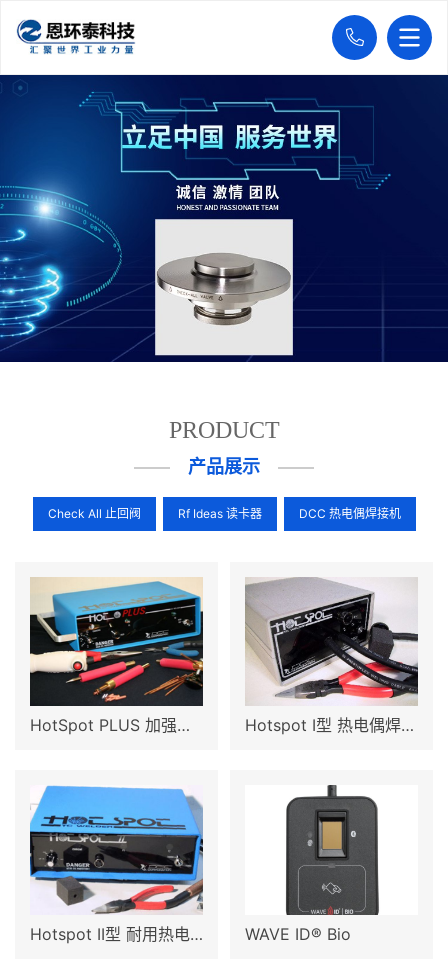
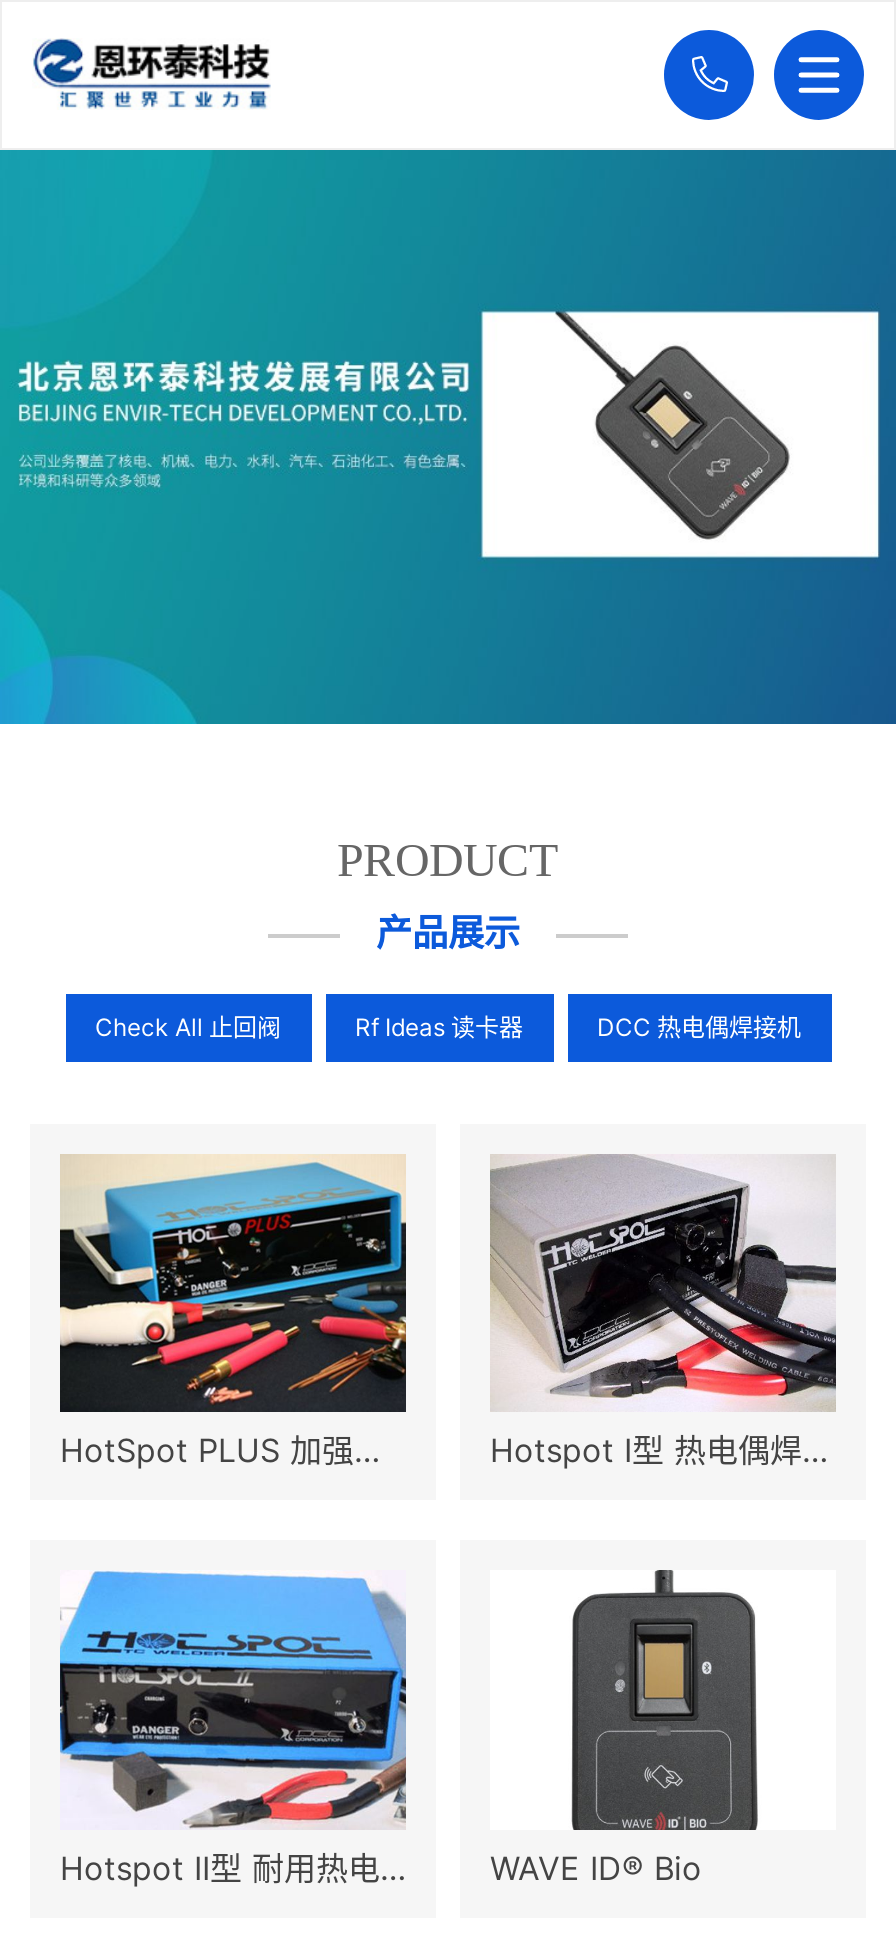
[3,74,445,363] [image] -> [6,148,890,726] [image]

